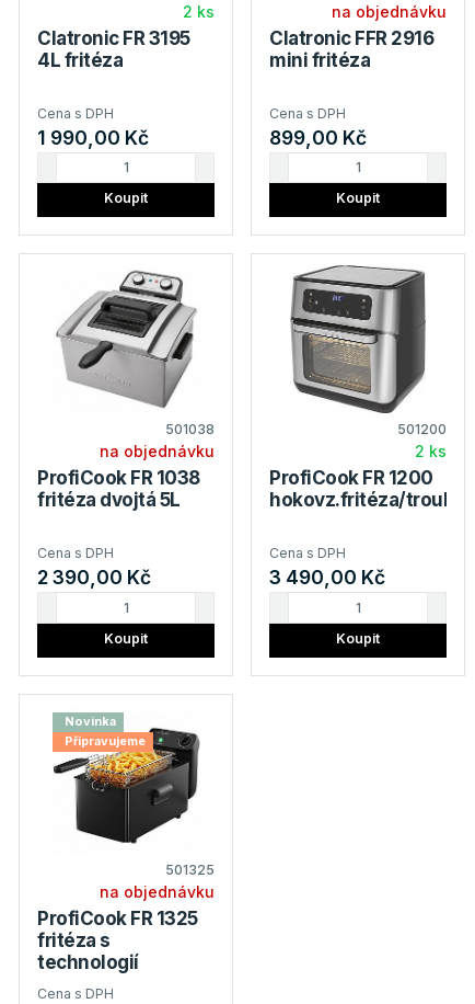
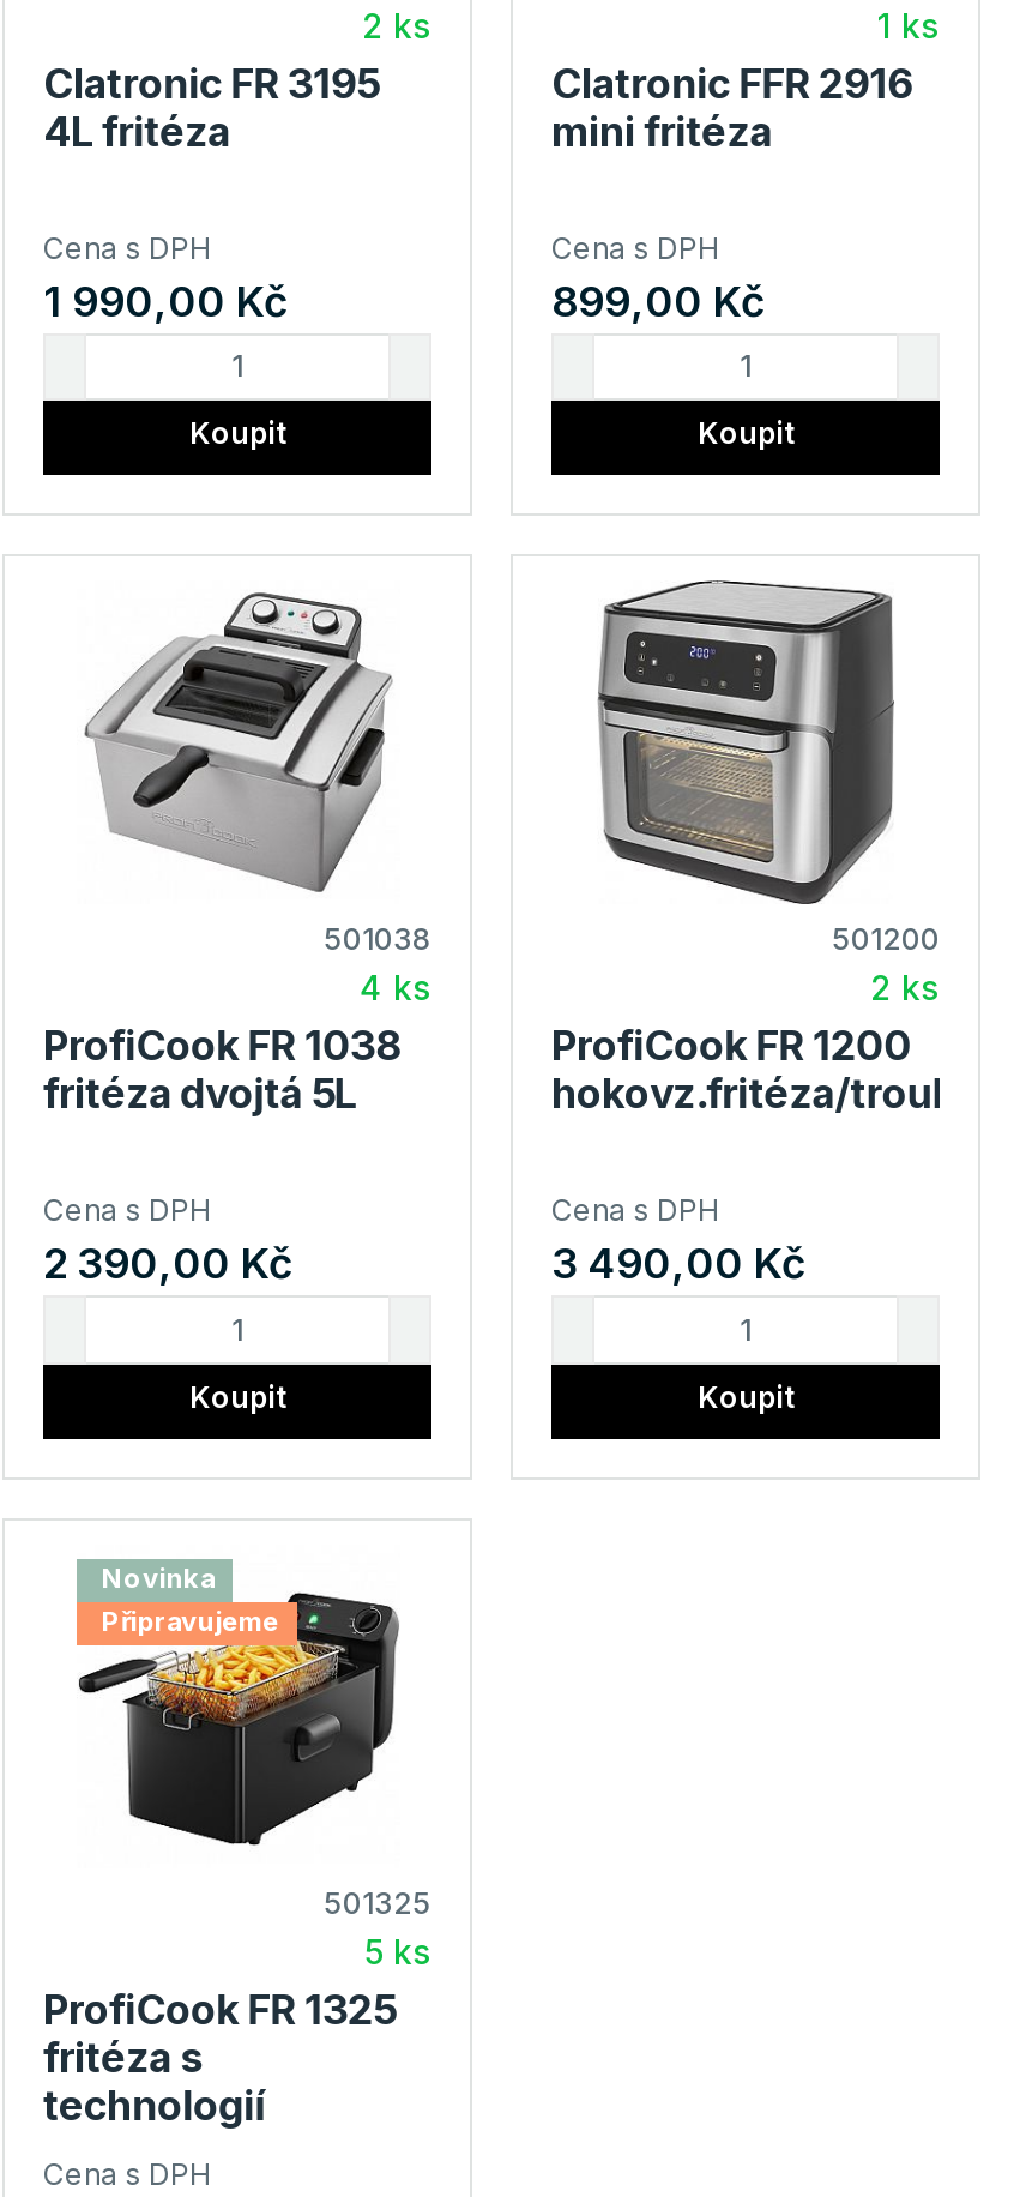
[332,2,447,21] na objednávku -> [877,5,940,46] 1 ks
[100,442,215,461] na objednávku -> [360,968,431,1008] 4 ks
[100,882,215,901] na objednávku -> [364,1930,431,1971] 5 ks

